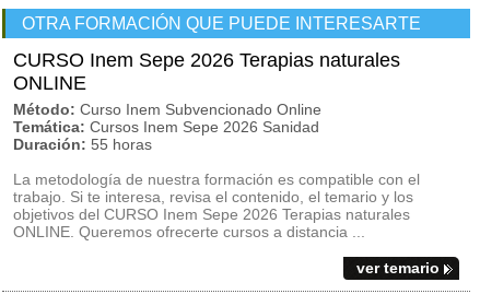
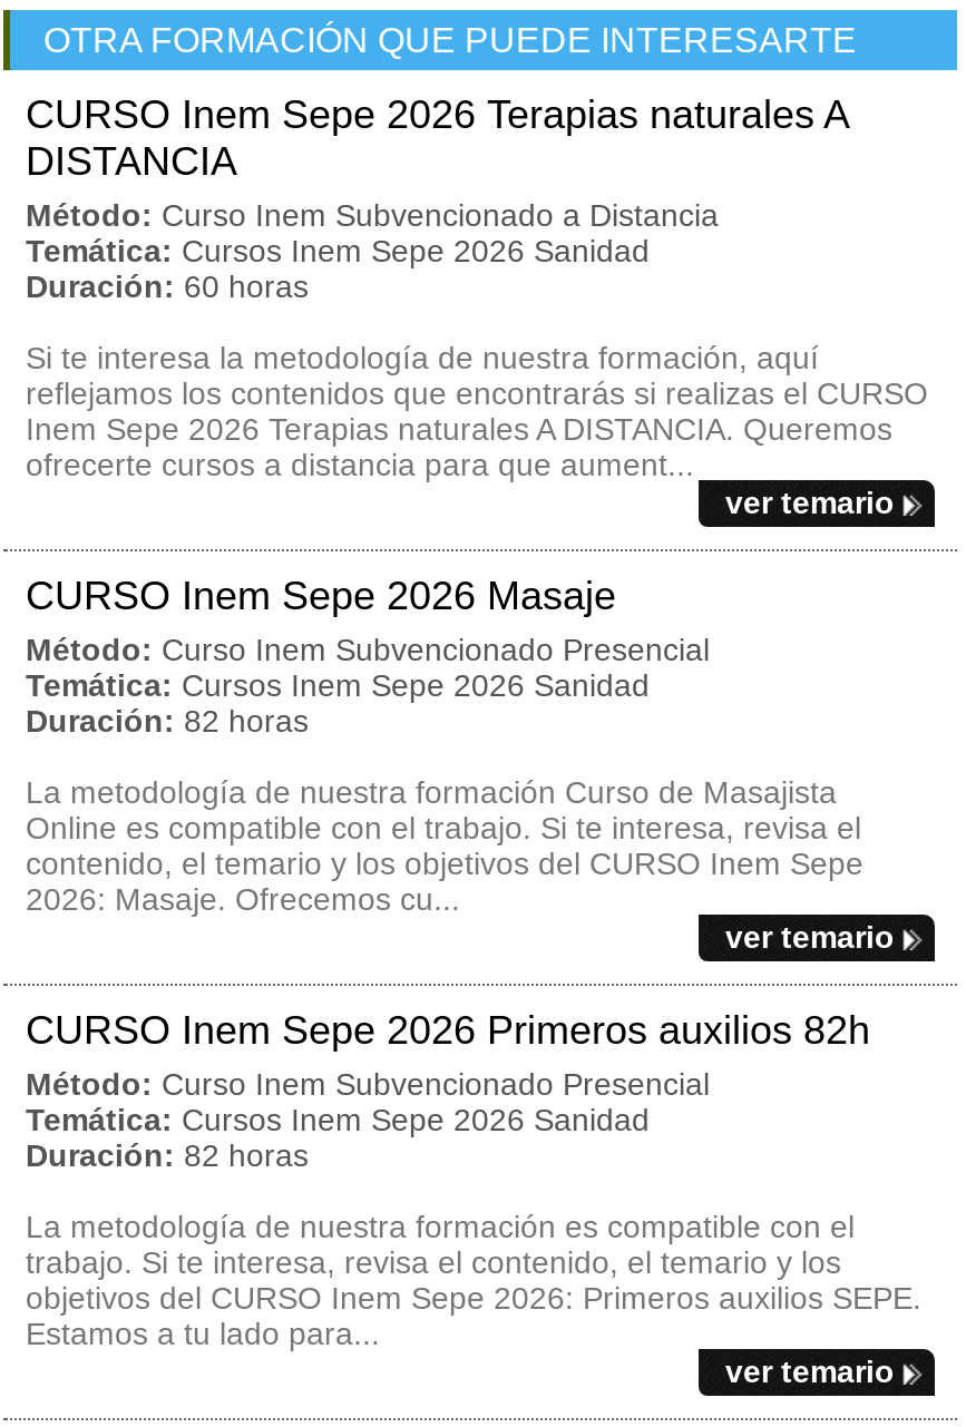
[13,49,400,118] CURSO Inem Sepe 2026 Terapias naturales | ONLINE | Método: Curso Inem Subvencionado Online -> [26,92,848,233] CURSO Inem Sepe 2026 Terapias naturales A | DISTANCIA | Método: Curso Inem Subvencionado a Distancia
[13,136,152,153] Duración: 55 horas -> [26,268,928,1173] Duración: 60 horas | Si te interesa la metodología de nuestra formación, aquí | reflejamos los contenidos que encontrarás si realizas el CURSO | Inem Sepe 2026 Terapias naturales A DISTANCIA. Queremos | ofrecerte cursos a distancia para que aument... | ver temario | CURSO Inem Sepe 2026 Masaje | Método: Curso Inem Subvencionado Presencial | Temática: Cursos Inem Sepe 2026 Sanidad | Duración: 82 horas | La metodología de nuestra formación Curso de Masajista | Online es compatible con el trabajo. Si te interesa, revisa el | contenido, el temario y los objetivos del CURSO Inem Sepe | 2026: Masaje. Ofrecemos cu... | ver temario | CURSO Inem Sepe 2026 Primeros auxilios 82h | Método: Curso Inem Subvencionado Presencial | Temática: Cursos Inem Sepe 2026 Sanidad | Duración: 82 horas
moved [13,170,420,205] -> [26,1209,855,1280]: La metodología de nuestra formación es compatible con el | trabajo. Si te interesa, revisa el contenido, el temario y los
[13,205,410,240] objetivos del CURSO Inem Sepe 2026 Terapias naturales | ONLINE. Queremos ofrecerte cursos a distancia ... -> [26,1280,921,1351] objetivos del CURSO Inem Sepe 2026: Primeros auxilios SEPE. | Estamos a tu lado para...

